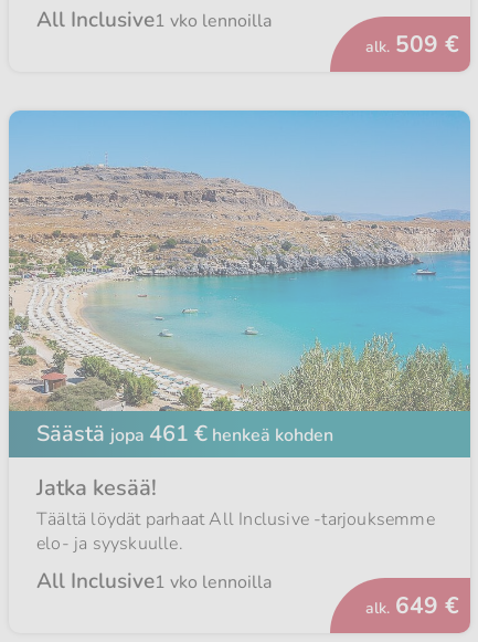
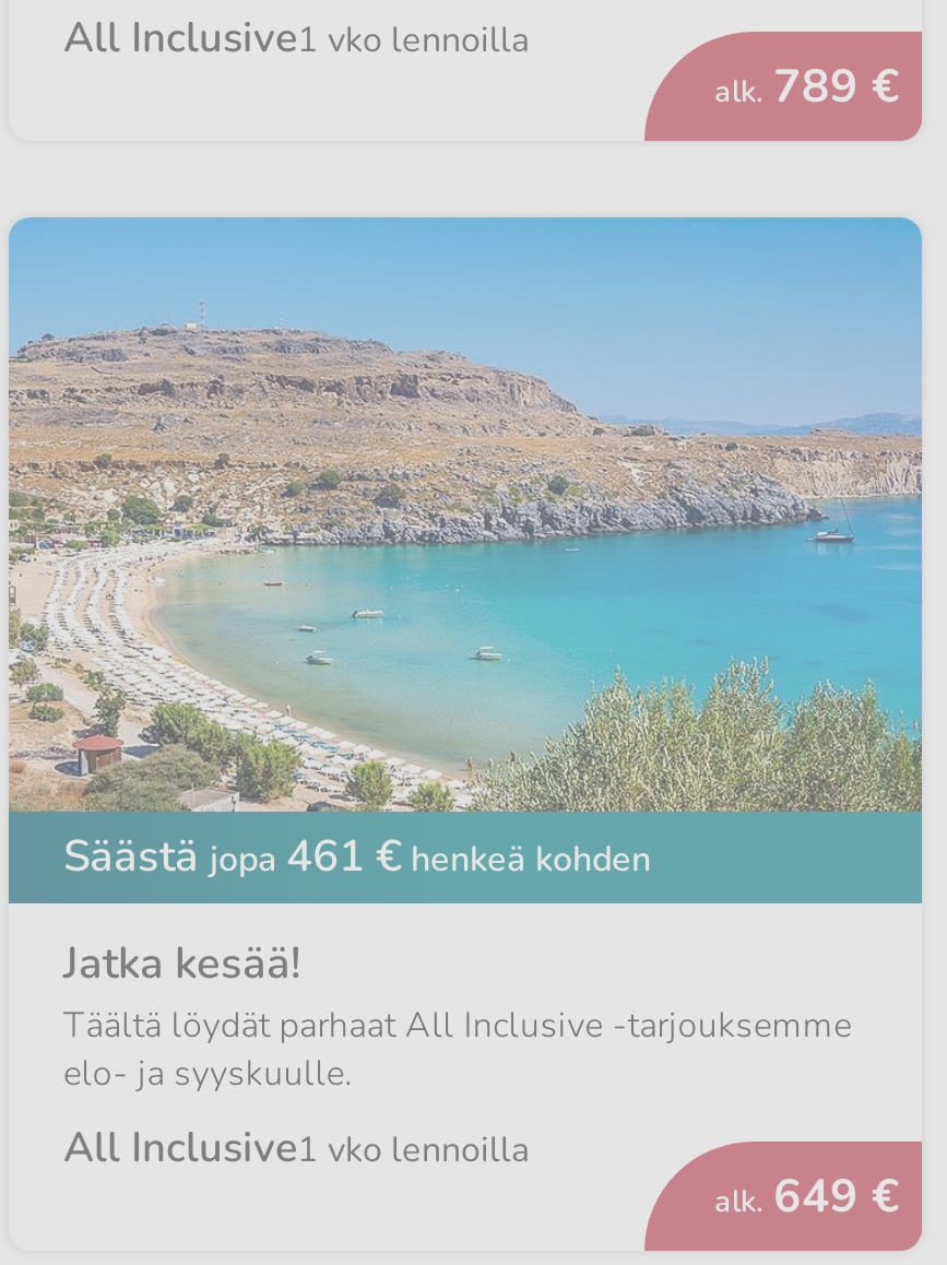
[365,29,459,60] alk. 509 € -> [714,56,900,117] alk. 789 €

